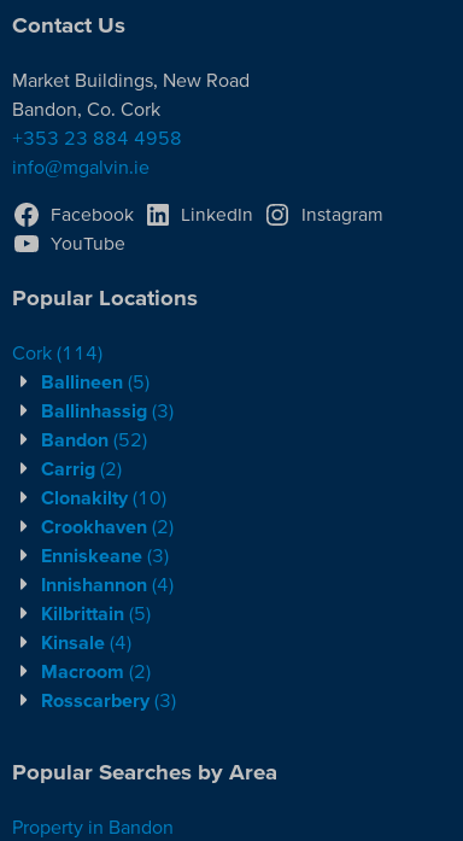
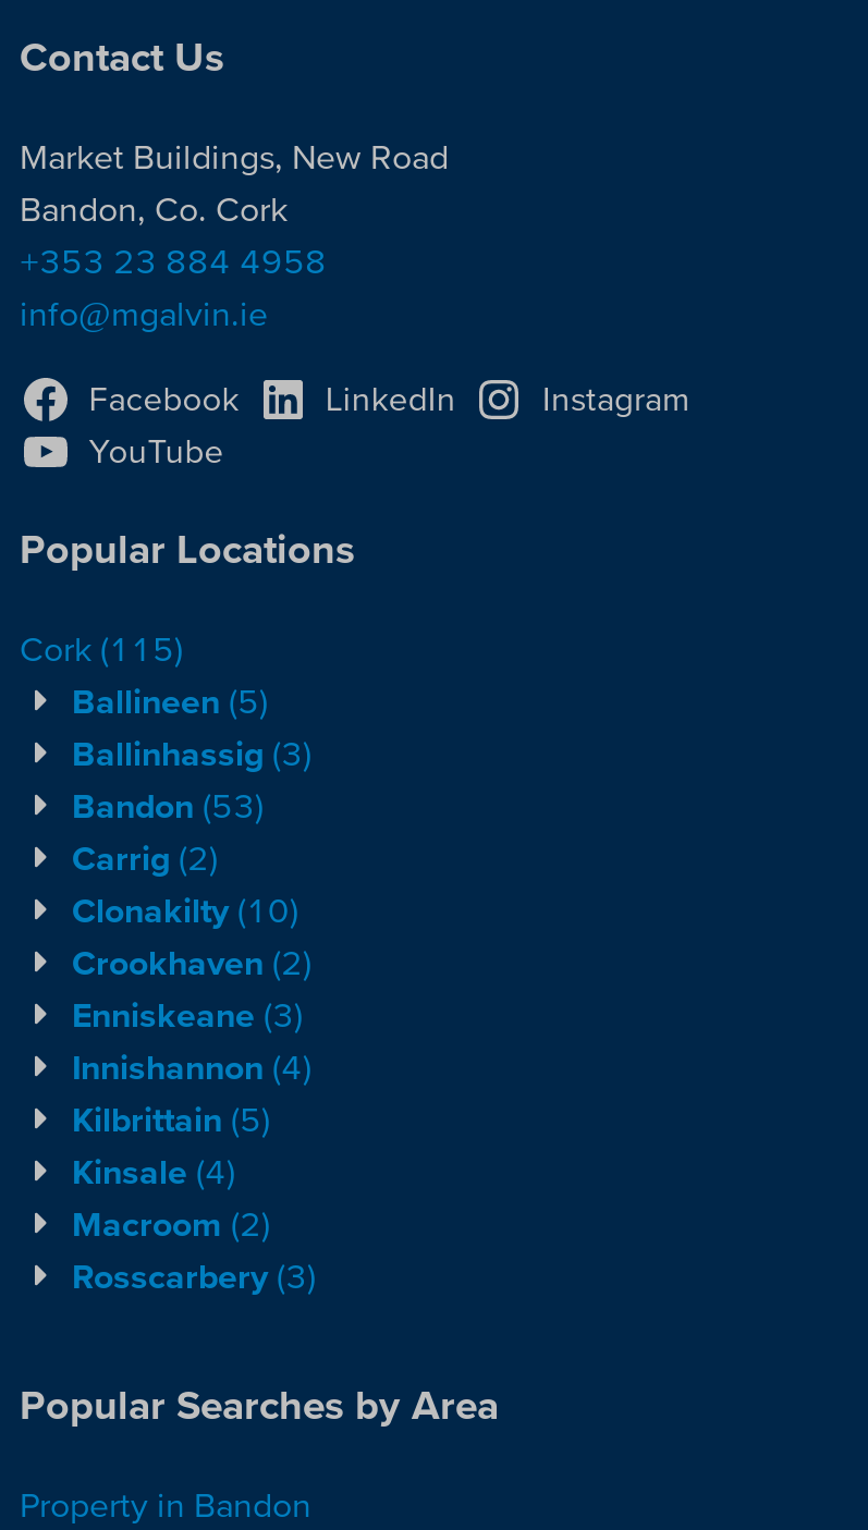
[12,341,102,363] Cork (114) -> [20,627,183,666] Cork (115)
[41,428,147,449] Bandon (52) -> [72,784,264,823] Bandon (53)

